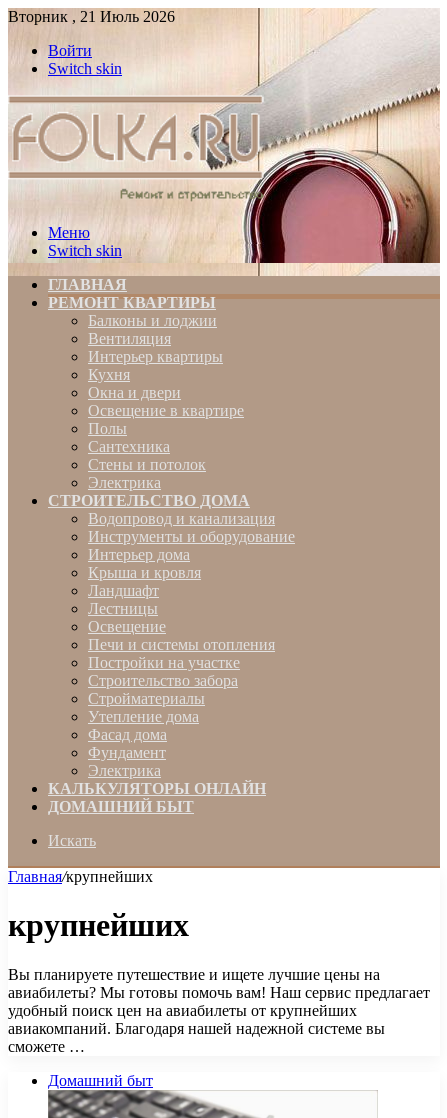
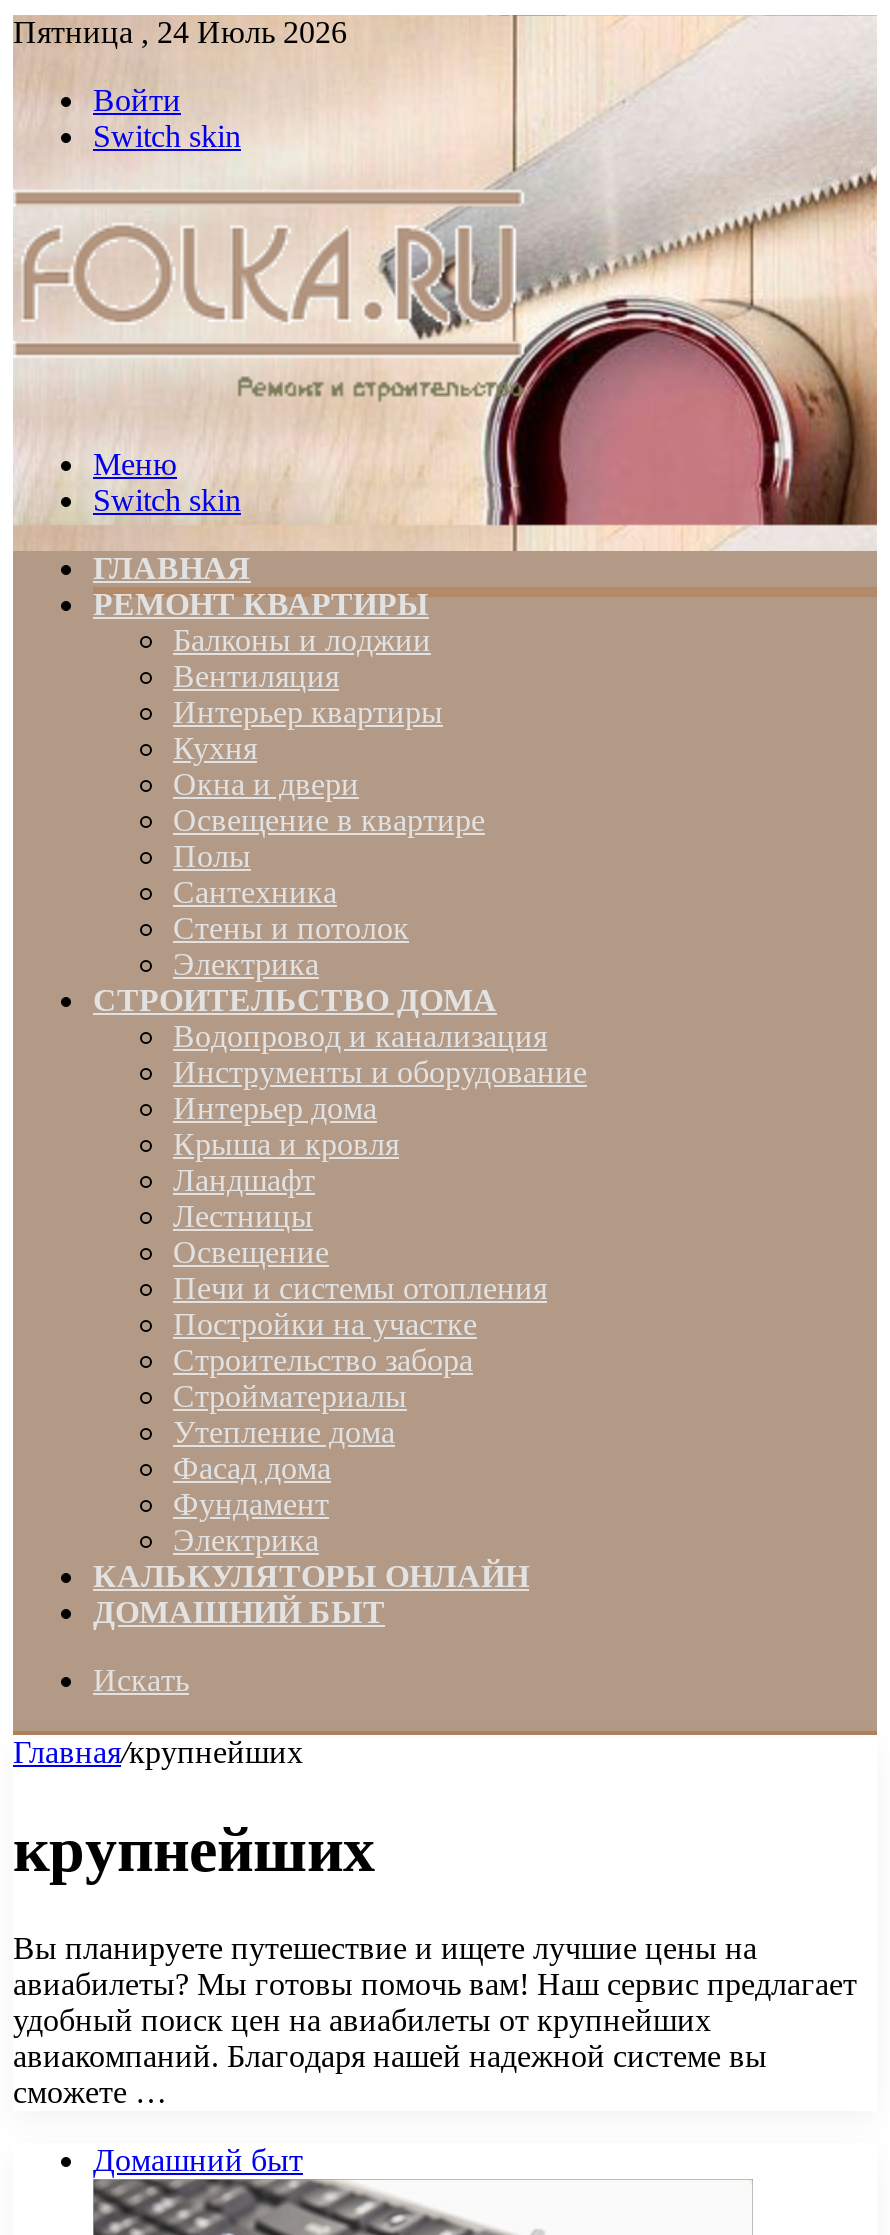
[8,8,175,25] Вторник , 21 Июль 2026 -> [13,15,347,49] Пятница , 24 Июль 2026

